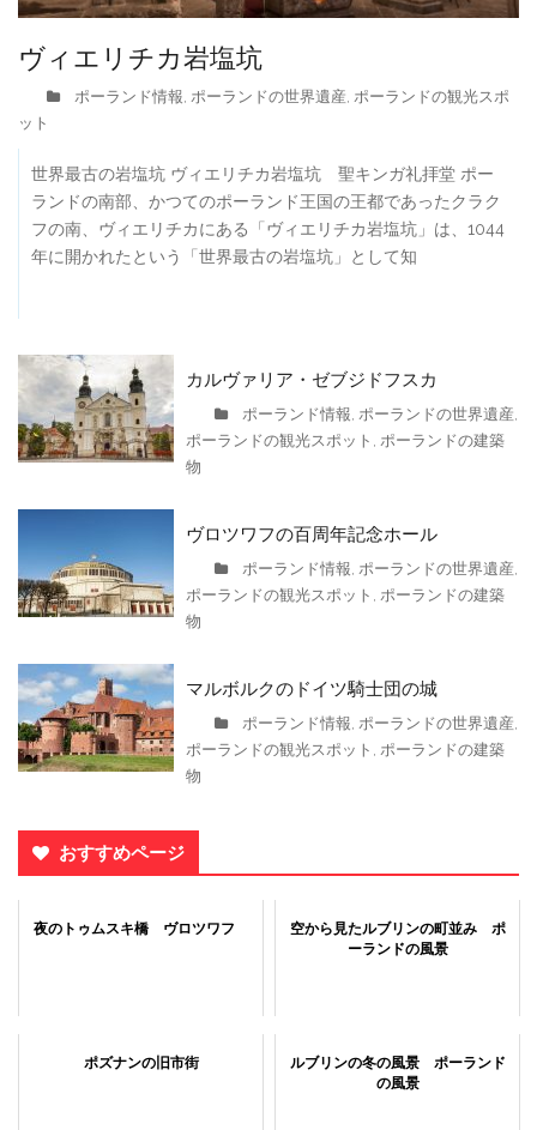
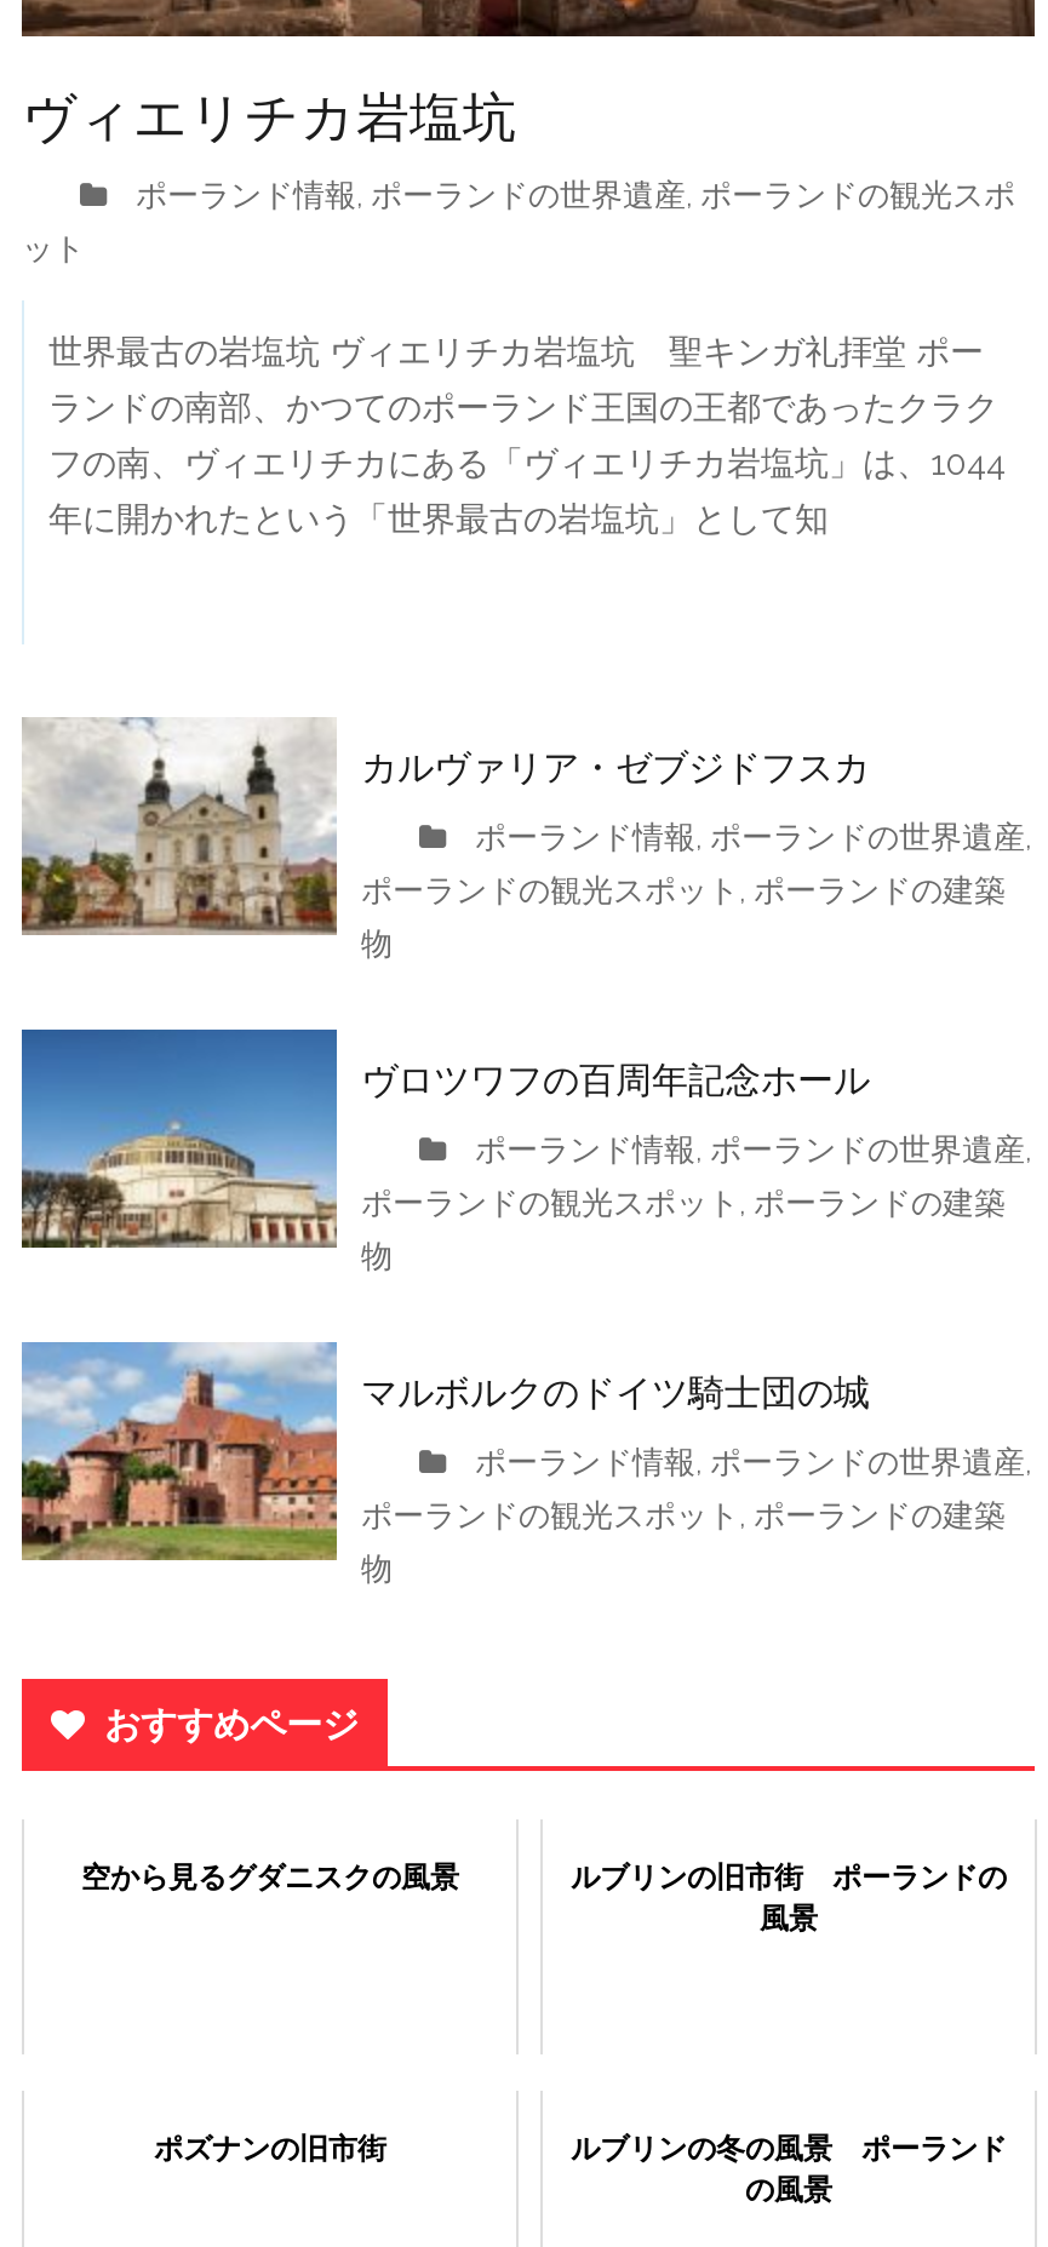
[33,921,505,958] 夜のトゥムスキ橋 ヴロツワフ | 空から見たルブリンの町並み ポ | ーランドの風景 -> [81,1861,1007,1936] 空から見るグダニスクの風景 | ルブリンの旧市街 ポーランドの | 風景

